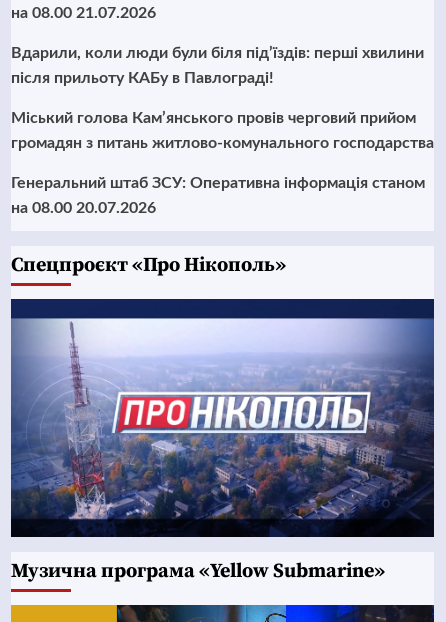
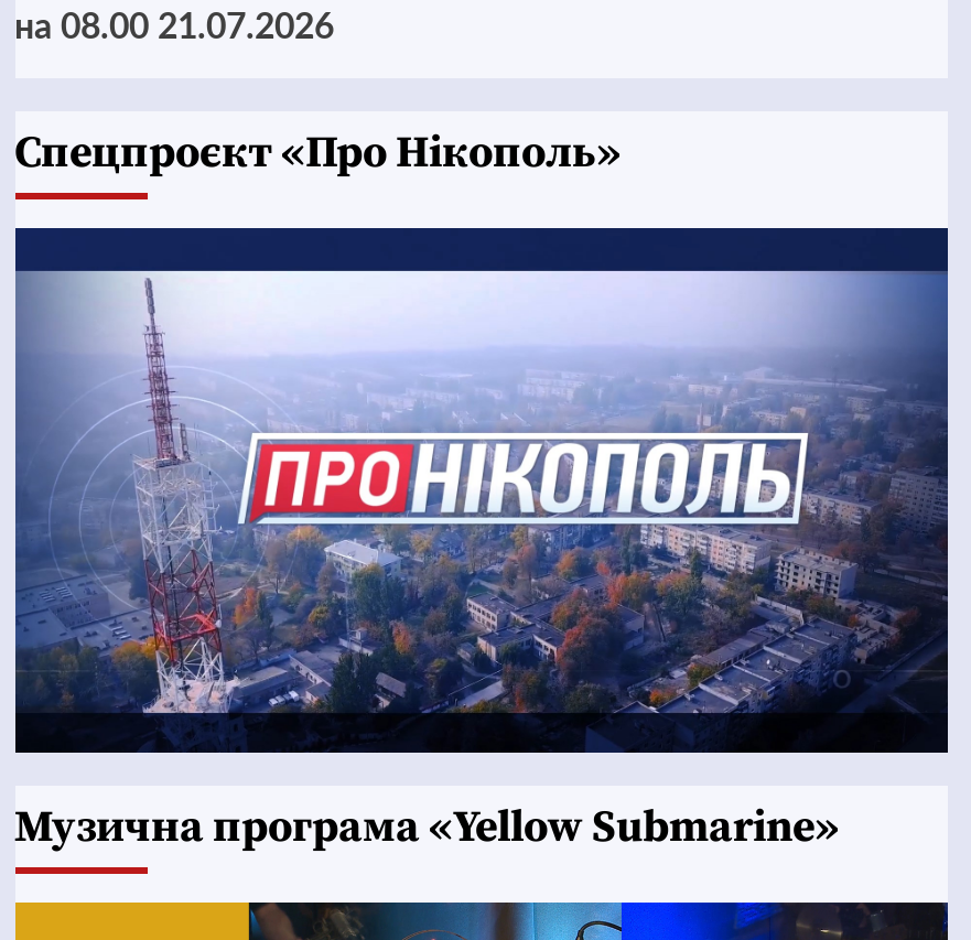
[10,45,433,216] Вдарили, коли люди були біля під’їздів: перші хвилини | після прильоту КАБу в Павлограді! | Міський голова Кам’янського провів черговий прийом | громадян з питань житлово-комунального господарства | Генеральний штаб ЗСУ: Оперативна інформація станом | на 08.00 20.07.2026 -> none

